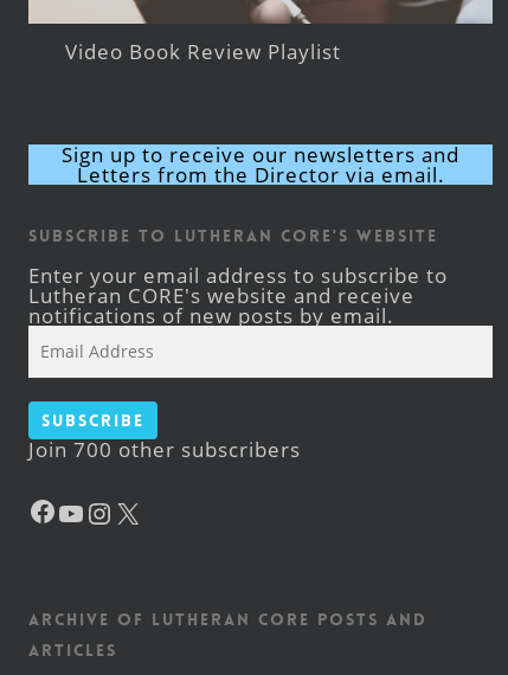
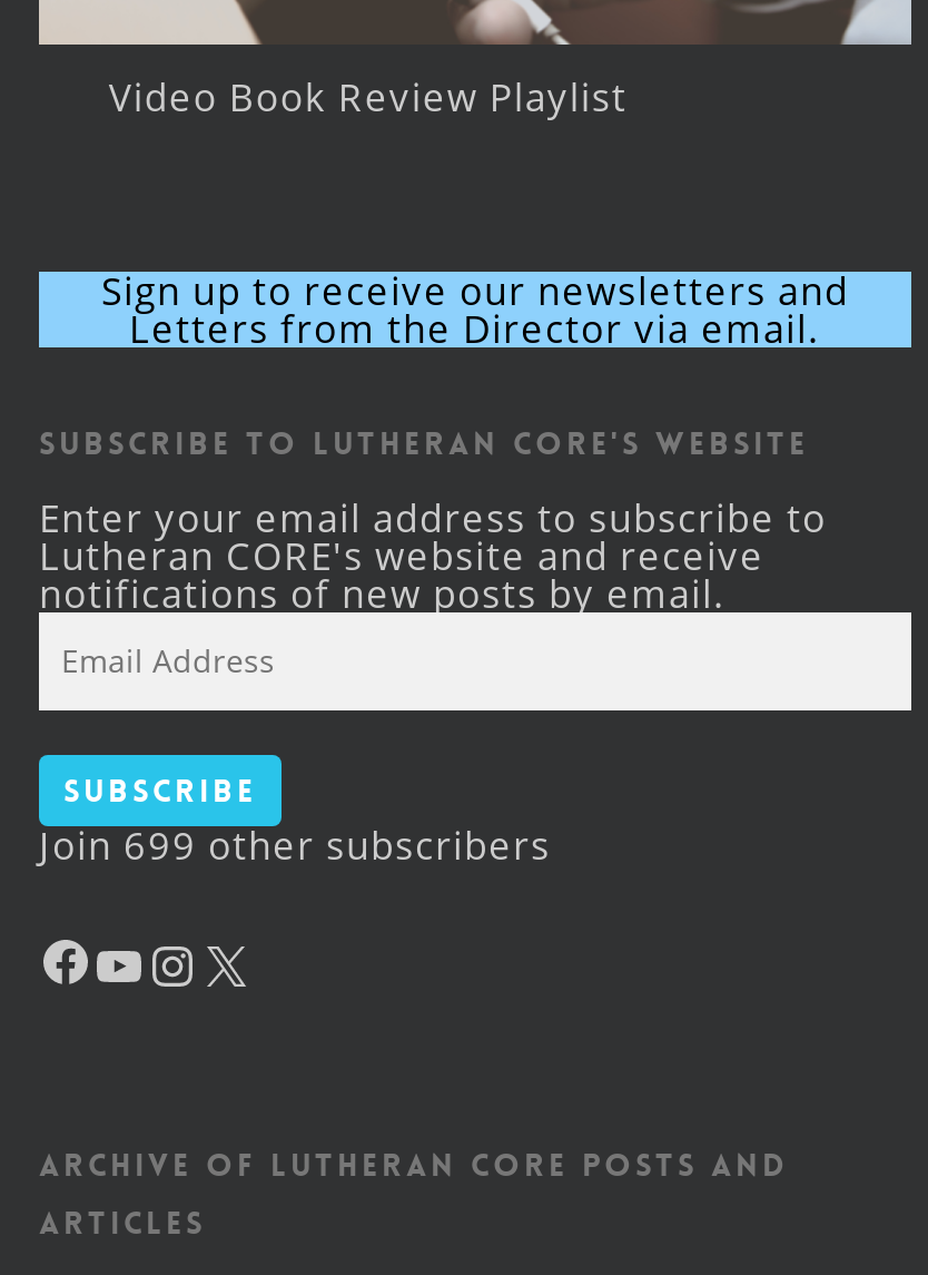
[28,436,301,463] Join 700 other subscribers -> [39,820,551,871] Join 699 other subscribers

